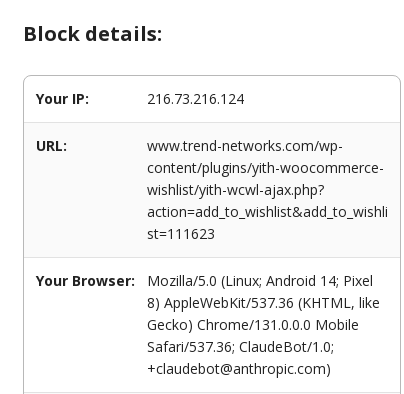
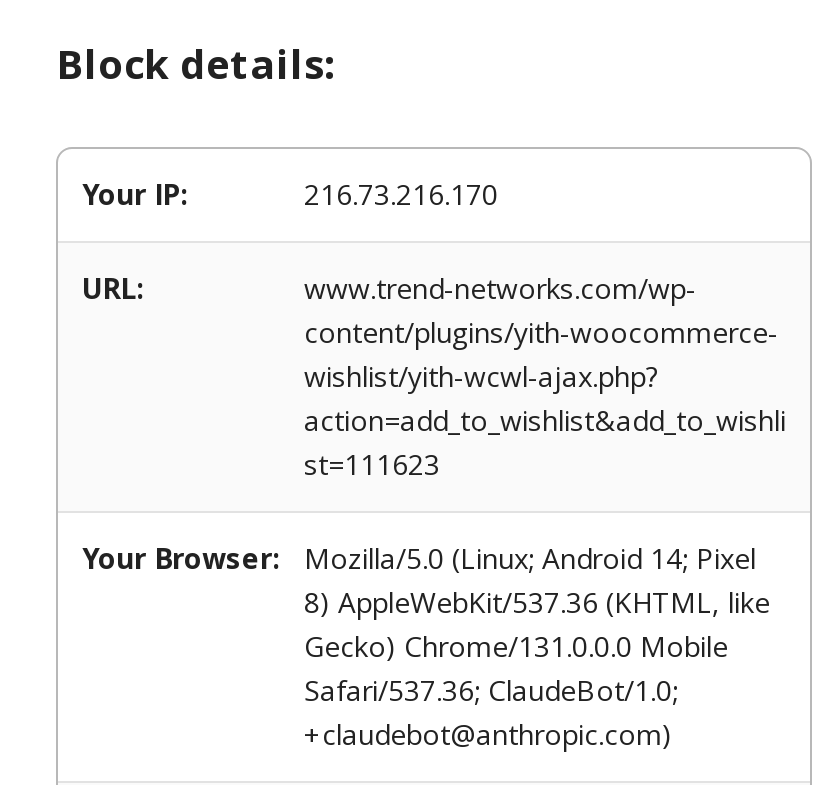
[147,89,244,108] 216.73.216.124 -> [304,175,498,213] 216.73.216.170

